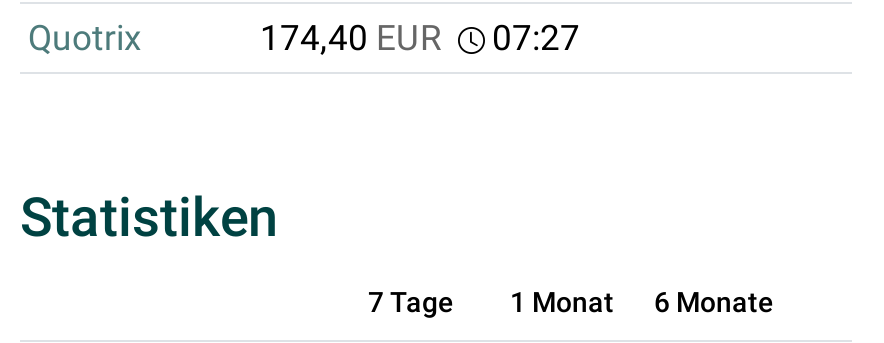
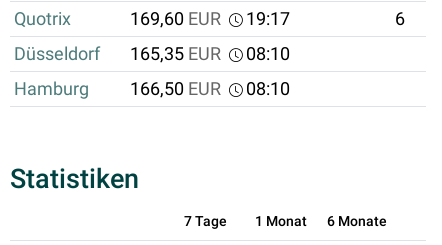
[260,19,580,59] 174,40 EUR | 07:27 -> [14,9,405,99] 169,60 EUR | 19:17 | 6 | Düsseldorf | 165,35 EUR | 08:10 | Hamburg | 166,50 EUR | 08:10

